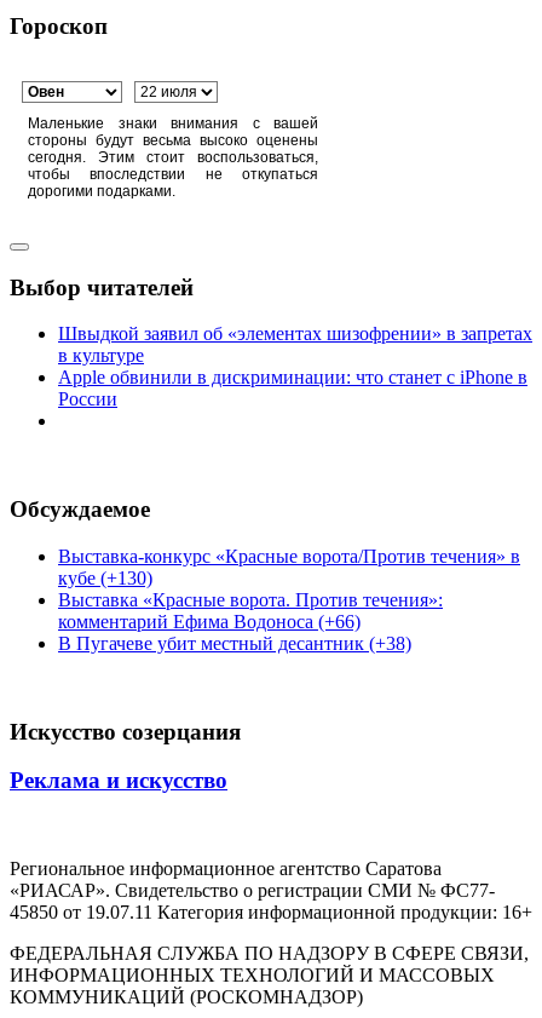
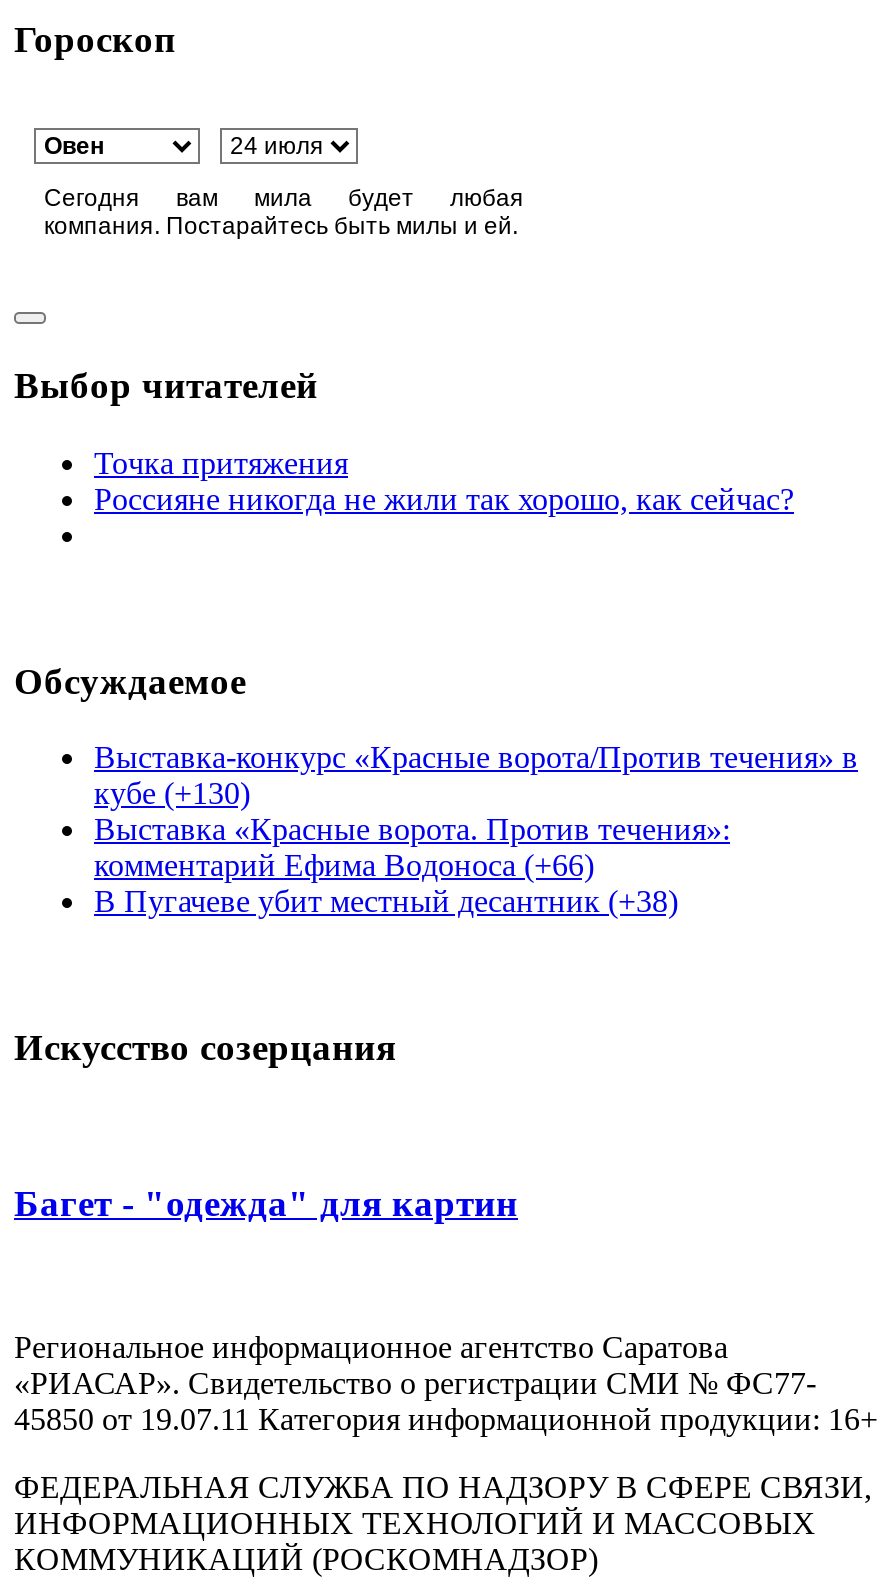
[28,115,318,200] Маленькие знаки внимания с вашей | стороны будут весьма высоко оценены | сегодня. Этим стоит воспользоваться, | чтобы впоследствии не откупаться | дорогими подарками. -> [44,185,524,241] Сегодня вам мила будет любая | компания. Постарайтесь быть милы и ей.
[58,324,532,410] Швыдкой заявил об «элементах шизофрении» в запретах | в культуре | Apple обвинили в дискриминации: что станет с iPhone в | России -> [94,446,794,516] Точка притяжения | Россияне никогда не жили так хорошо, как сейчас?
moved [10,496,520,744] -> [14,659,858,1068]: Обсуждаемое | Выставка-конкурс «Красные ворота/Против течения» в | кубе (+130) | Выставка «Красные ворота. Против течения»: | комментарий Ефима Водоноса (+66) | В Пугачеве убит местный десантник (+38) | Искусство созерцания
[10,768,227,793] Реклама и искусство -> [14,1181,518,1223] Багет - "одежда" для картин

